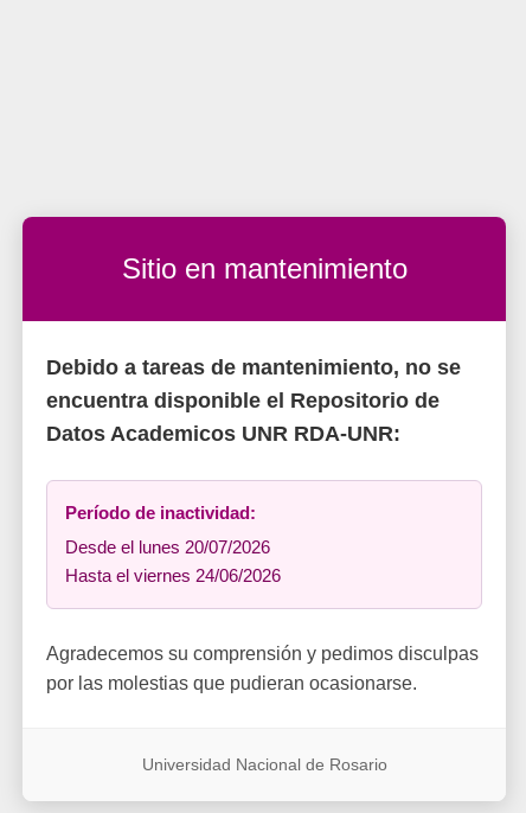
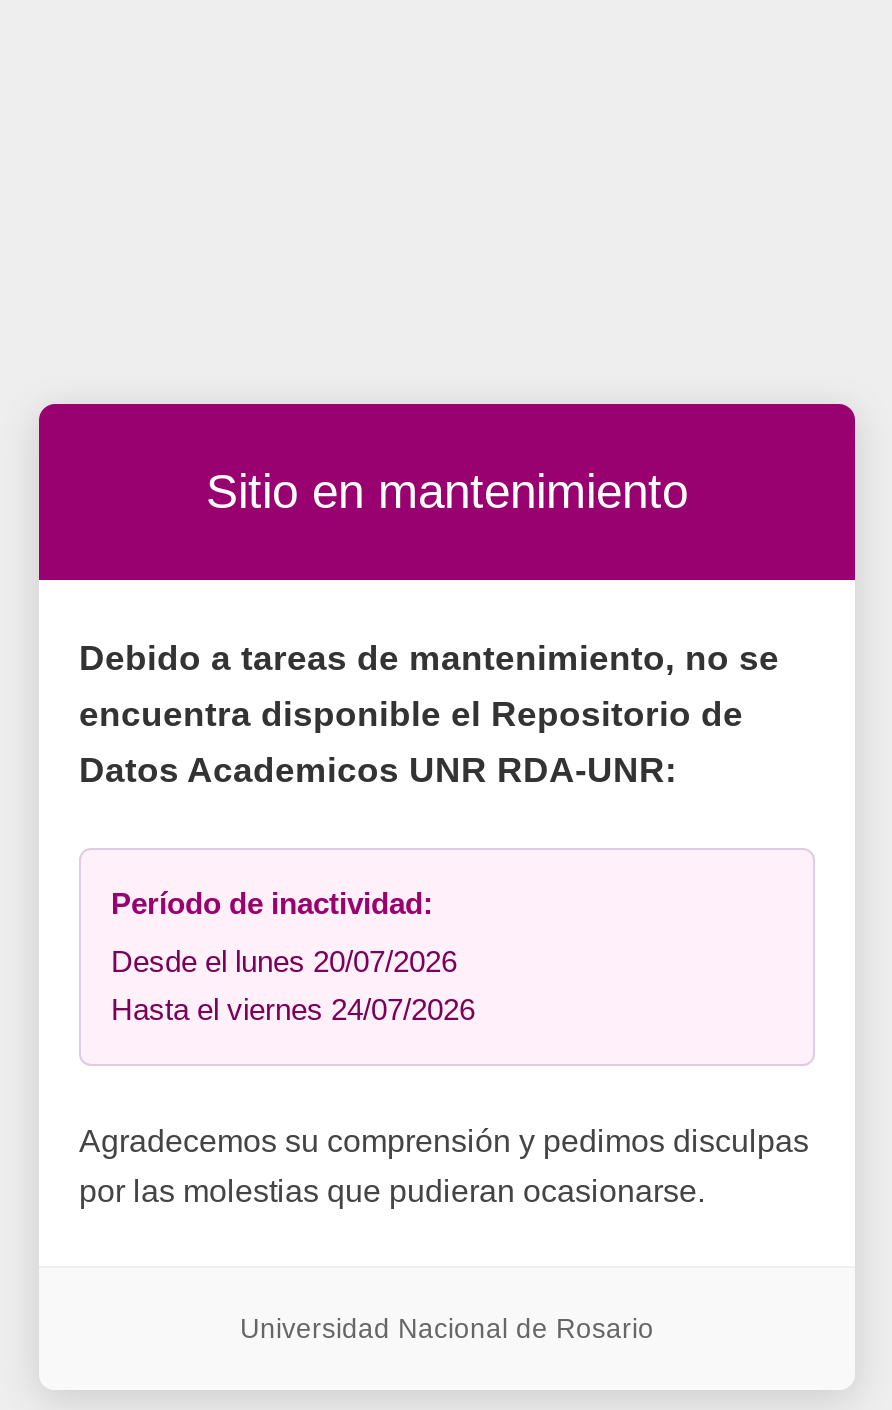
[65,565,281,585] Hasta el viernes 24/06/2026 -> [111,991,475,1025] Hasta el viernes 24/07/2026

